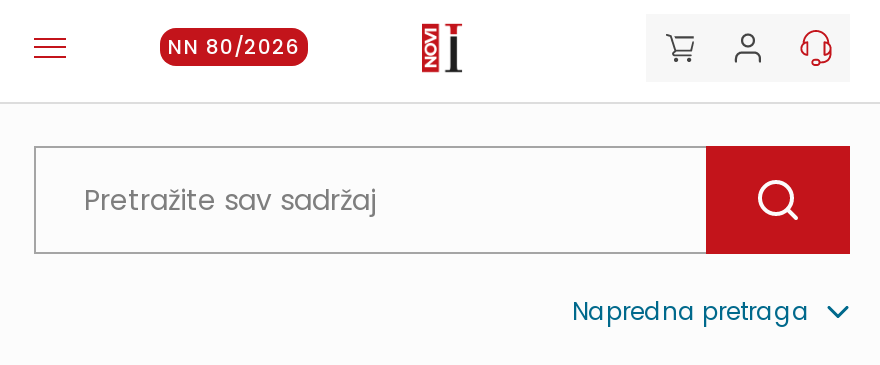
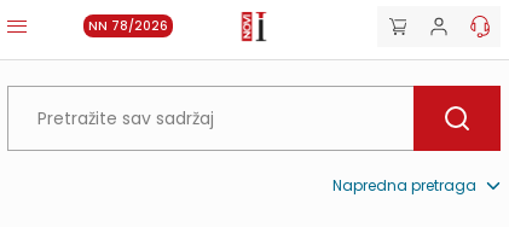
[168,32,300,62] NN 80/2026 -> [88,17,168,35] NN 78/2026

